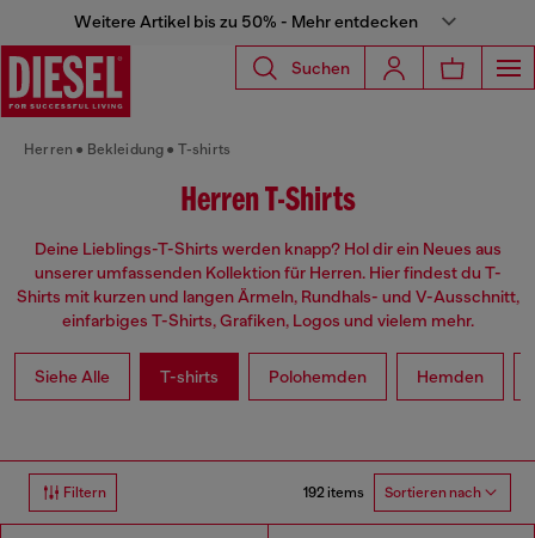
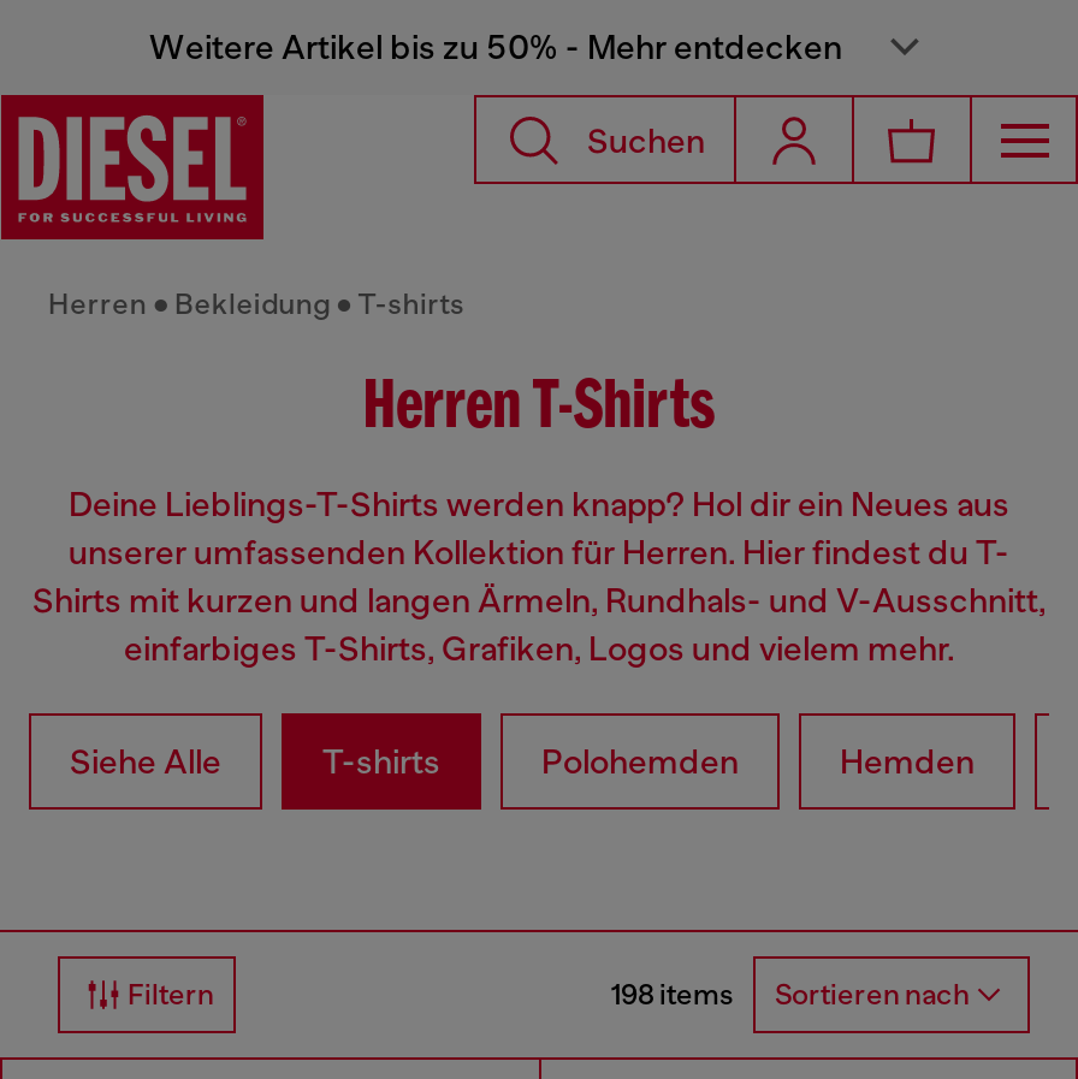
[303,484,481,501] 192 items Sortieren nach -> [611,978,970,1013] 198 items Sortieren nach

